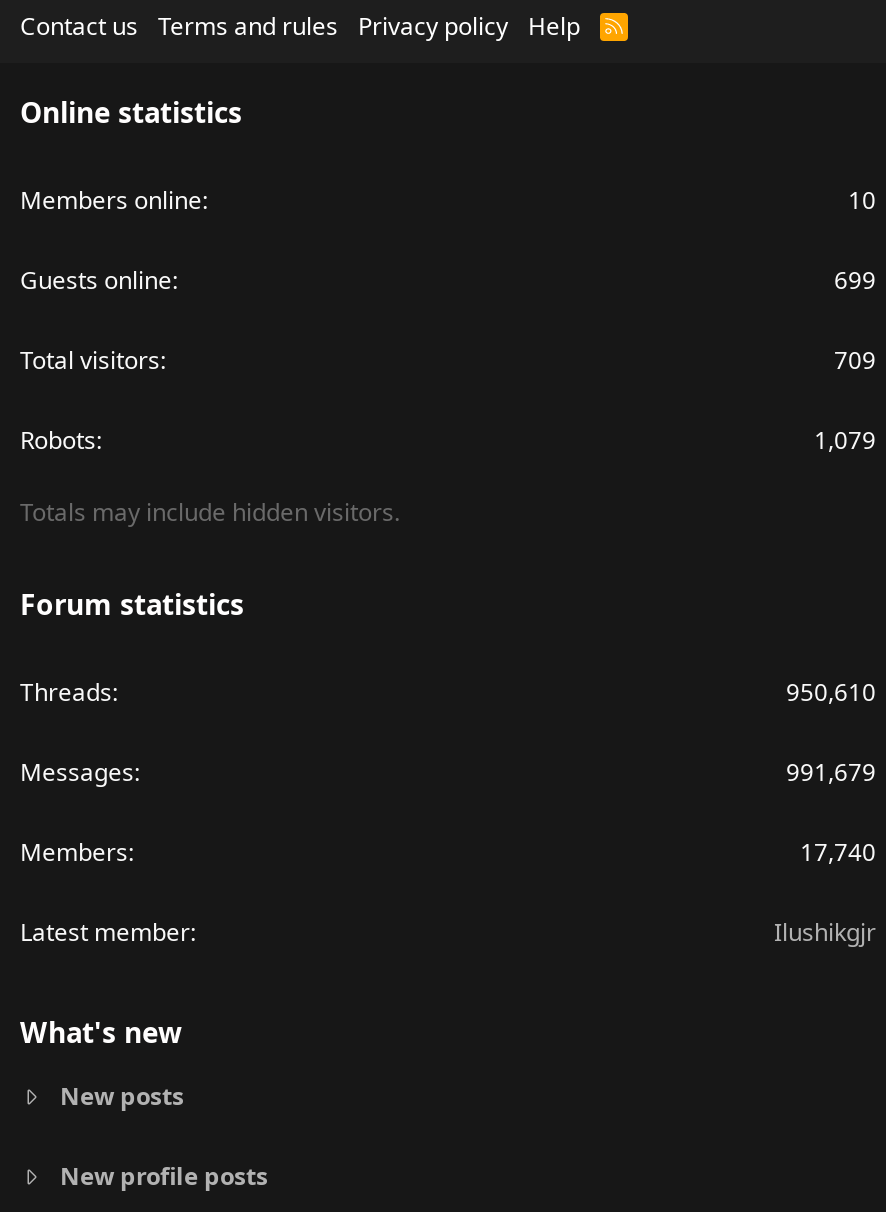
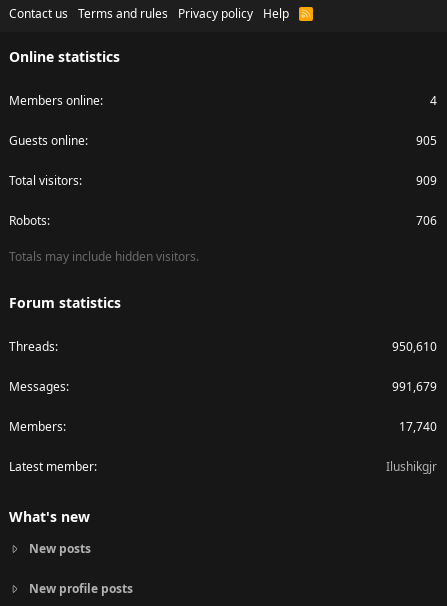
[848,183,876,217] 10 -> [430,92,437,109] 4
[834,263,876,297] 699 -> [416,132,437,149] 905
[834,343,876,377] 709 -> [416,172,437,189] 909
[814,423,876,457] 1,079 -> [416,212,437,229] 706

